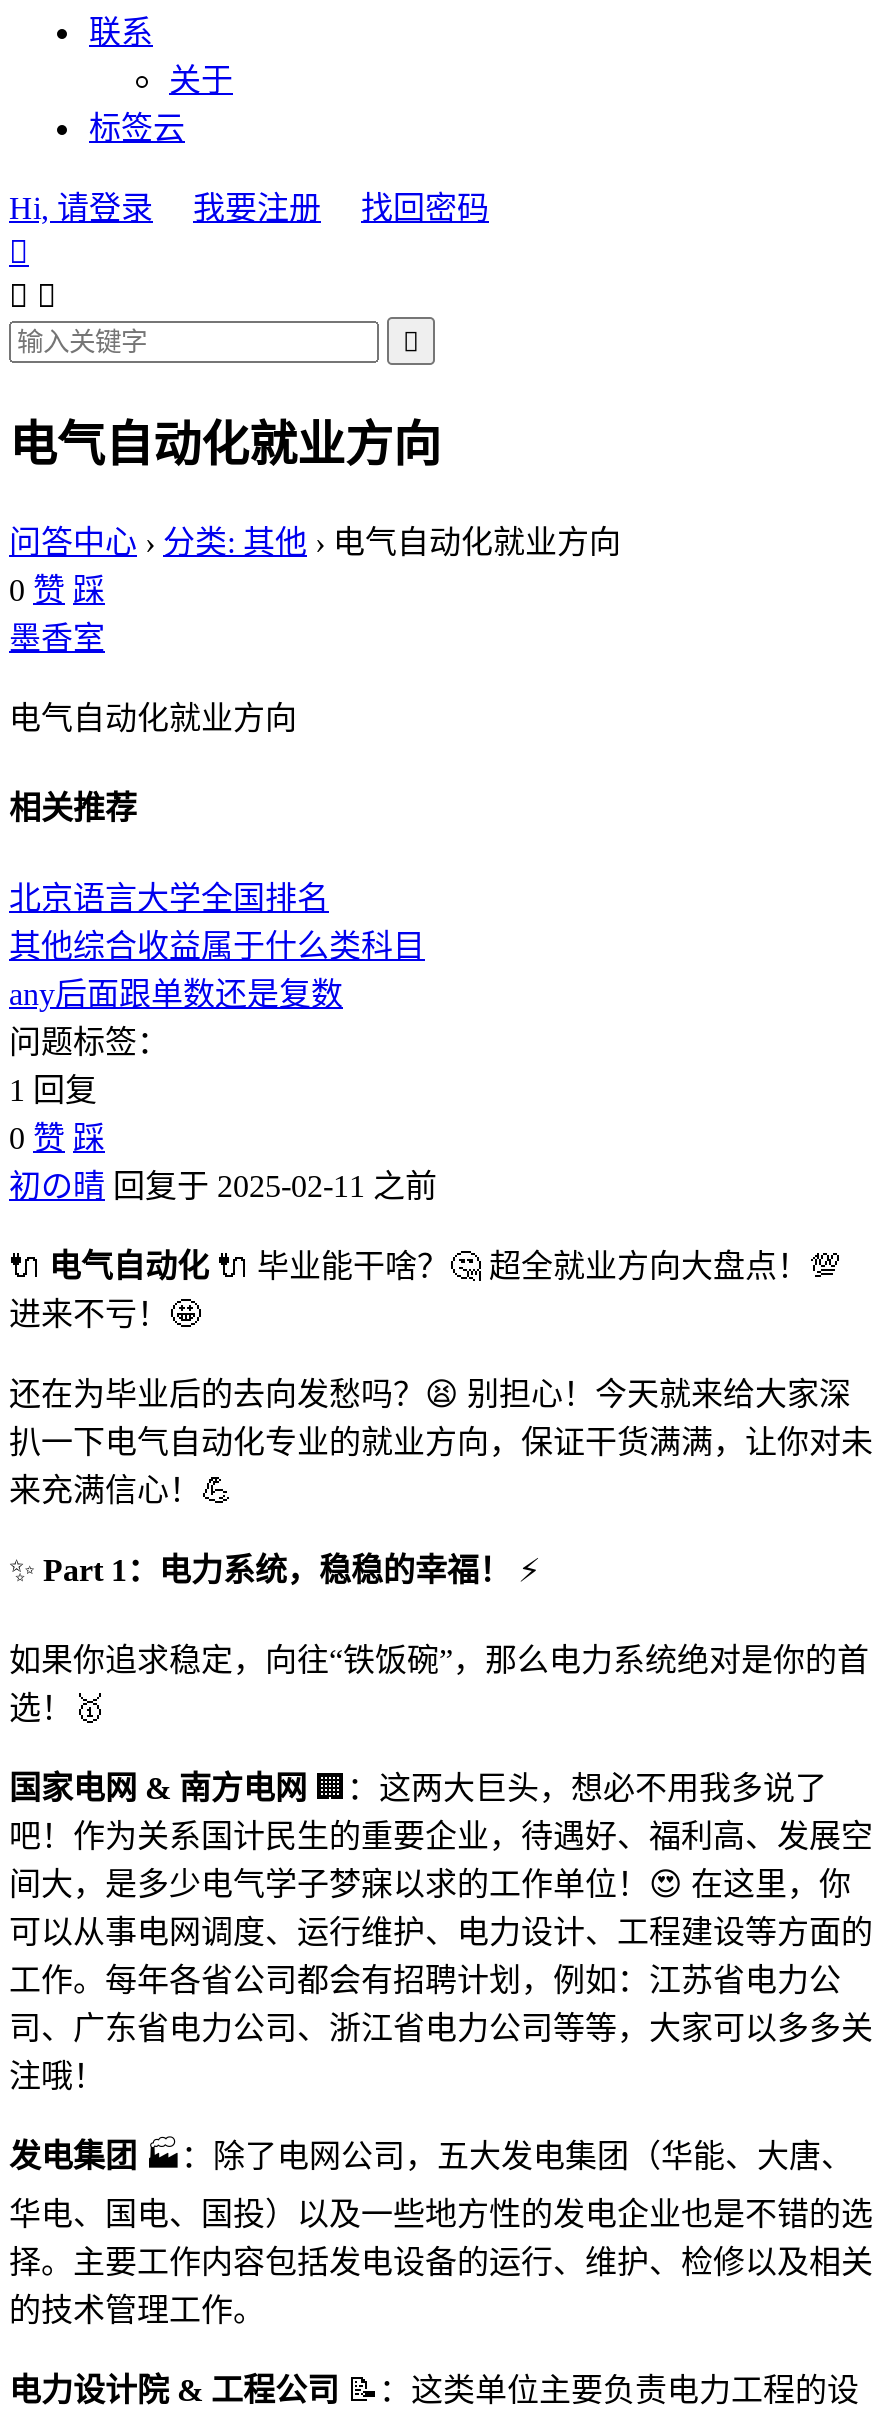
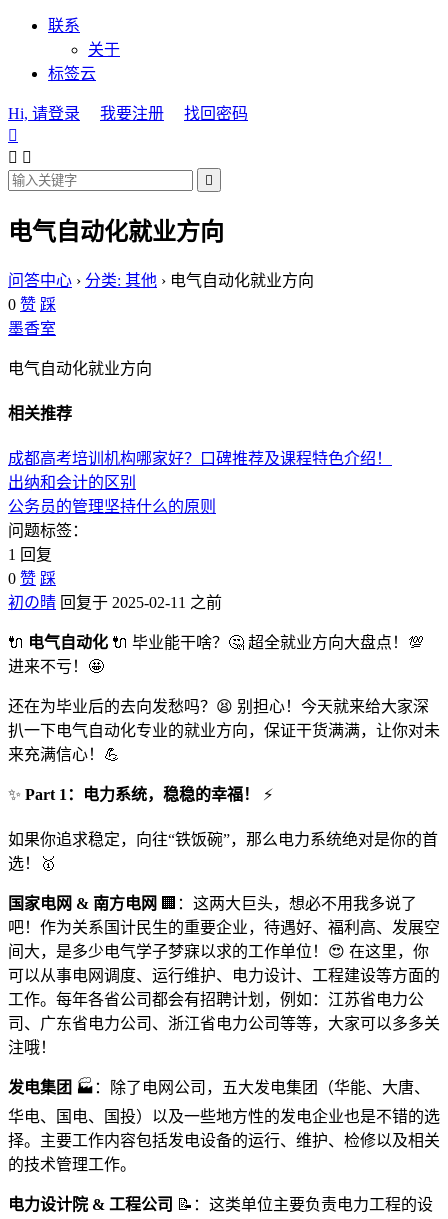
[9,882,425,1012] 北京语言大学全国排名 | 其他综合收益属于什么类科目 | any后面跟单数还是复数 -> [8,450,392,515] 成都高考培训机构哪家好？口碑推荐及课程特色介绍！ | 出纳和会计的区别 | 公务员的管理坚持什么的原则

